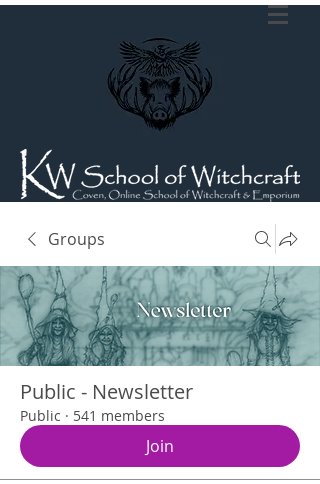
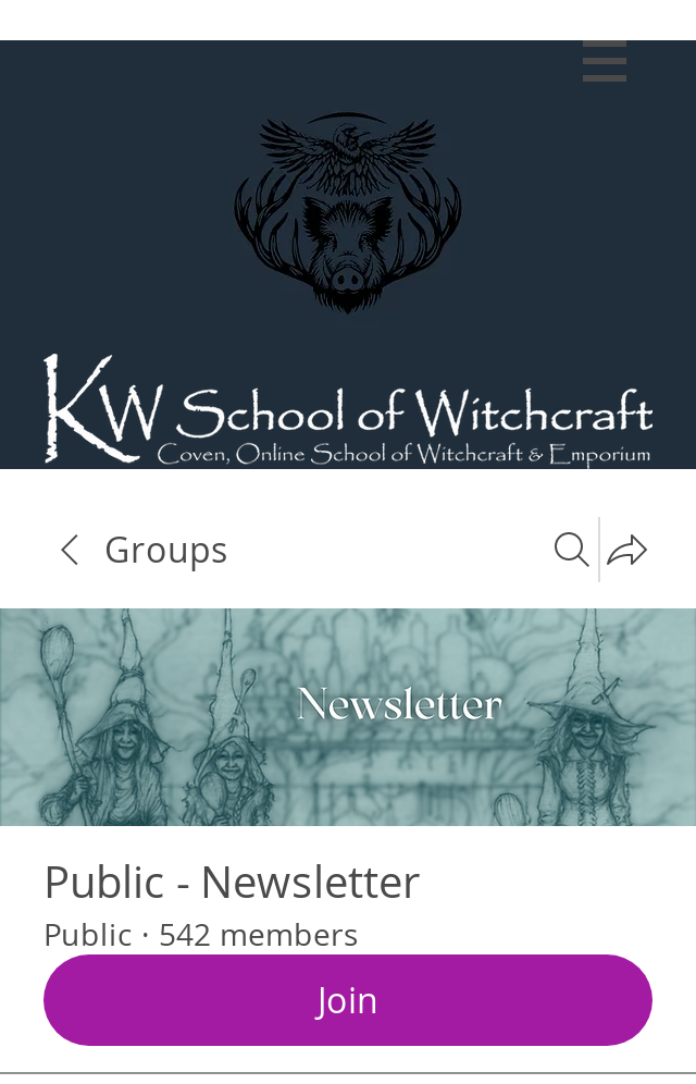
[20,406,165,425] Public · 541 members -> [43,913,359,954] Public · 542 members

